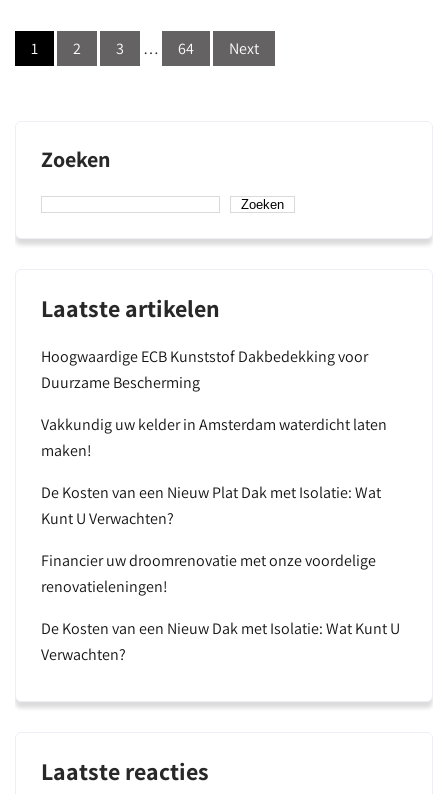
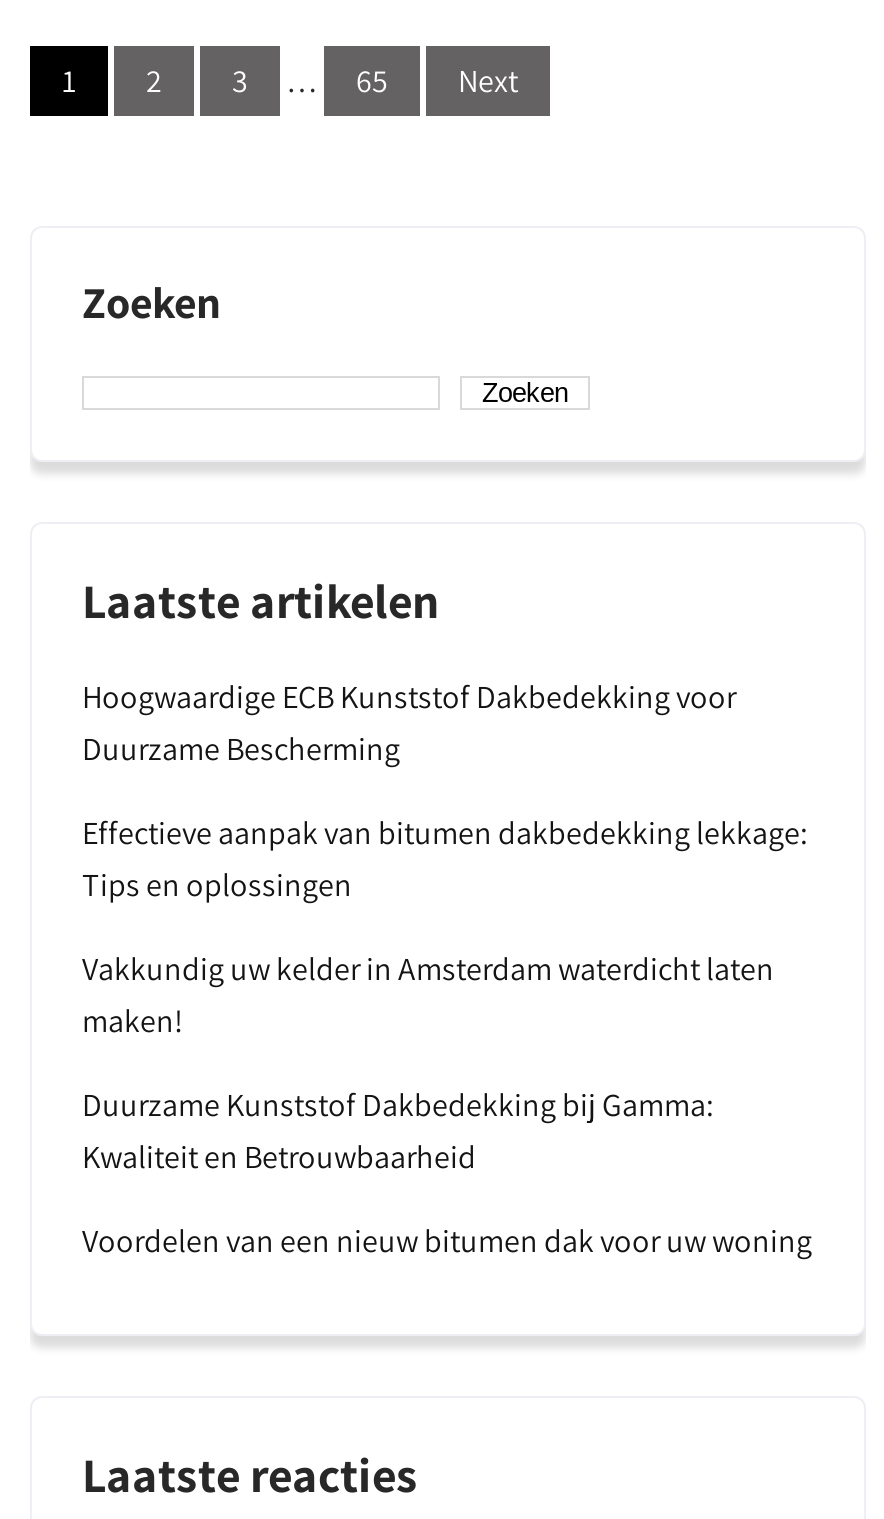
[178,38,194,59] 64 -> [356,60,388,102] 65
none -> [82,812,808,906] Effectieve aanpak van bitumen dakbedekking lekkage: | Tips en oplossingen
moved [41,414,387,461] -> [82,948,774,1042]: Vakkundig uw kelder in Amsterdam waterdicht laten | maken!
[41,482,400,665] De Kosten van een Nieuw Plat Dak met Isolatie: Wat | Kunt U Verwachten? | Financier uw droomrenovatie met onze voordelige | renovatieleningen! | De Kosten van een Nieuw Dak met Isolatie: Wat Kunt U | Verwachten? -> [82,1084,812,1262] Duurzame Kunststof Dakbedekking bij Gamma: | Kwaliteit en Betrouwbaarheid | Voordelen van een nieuw bitumen dak voor uw woning

